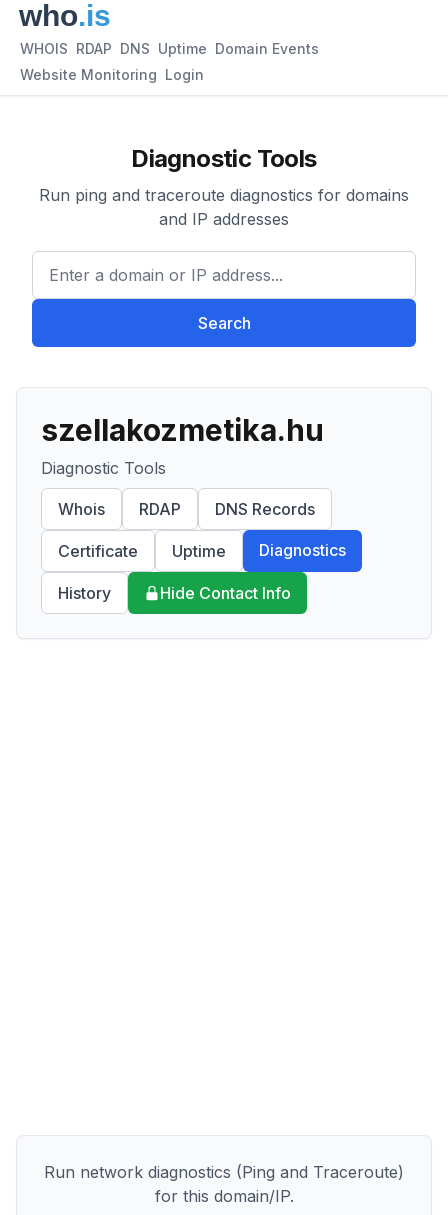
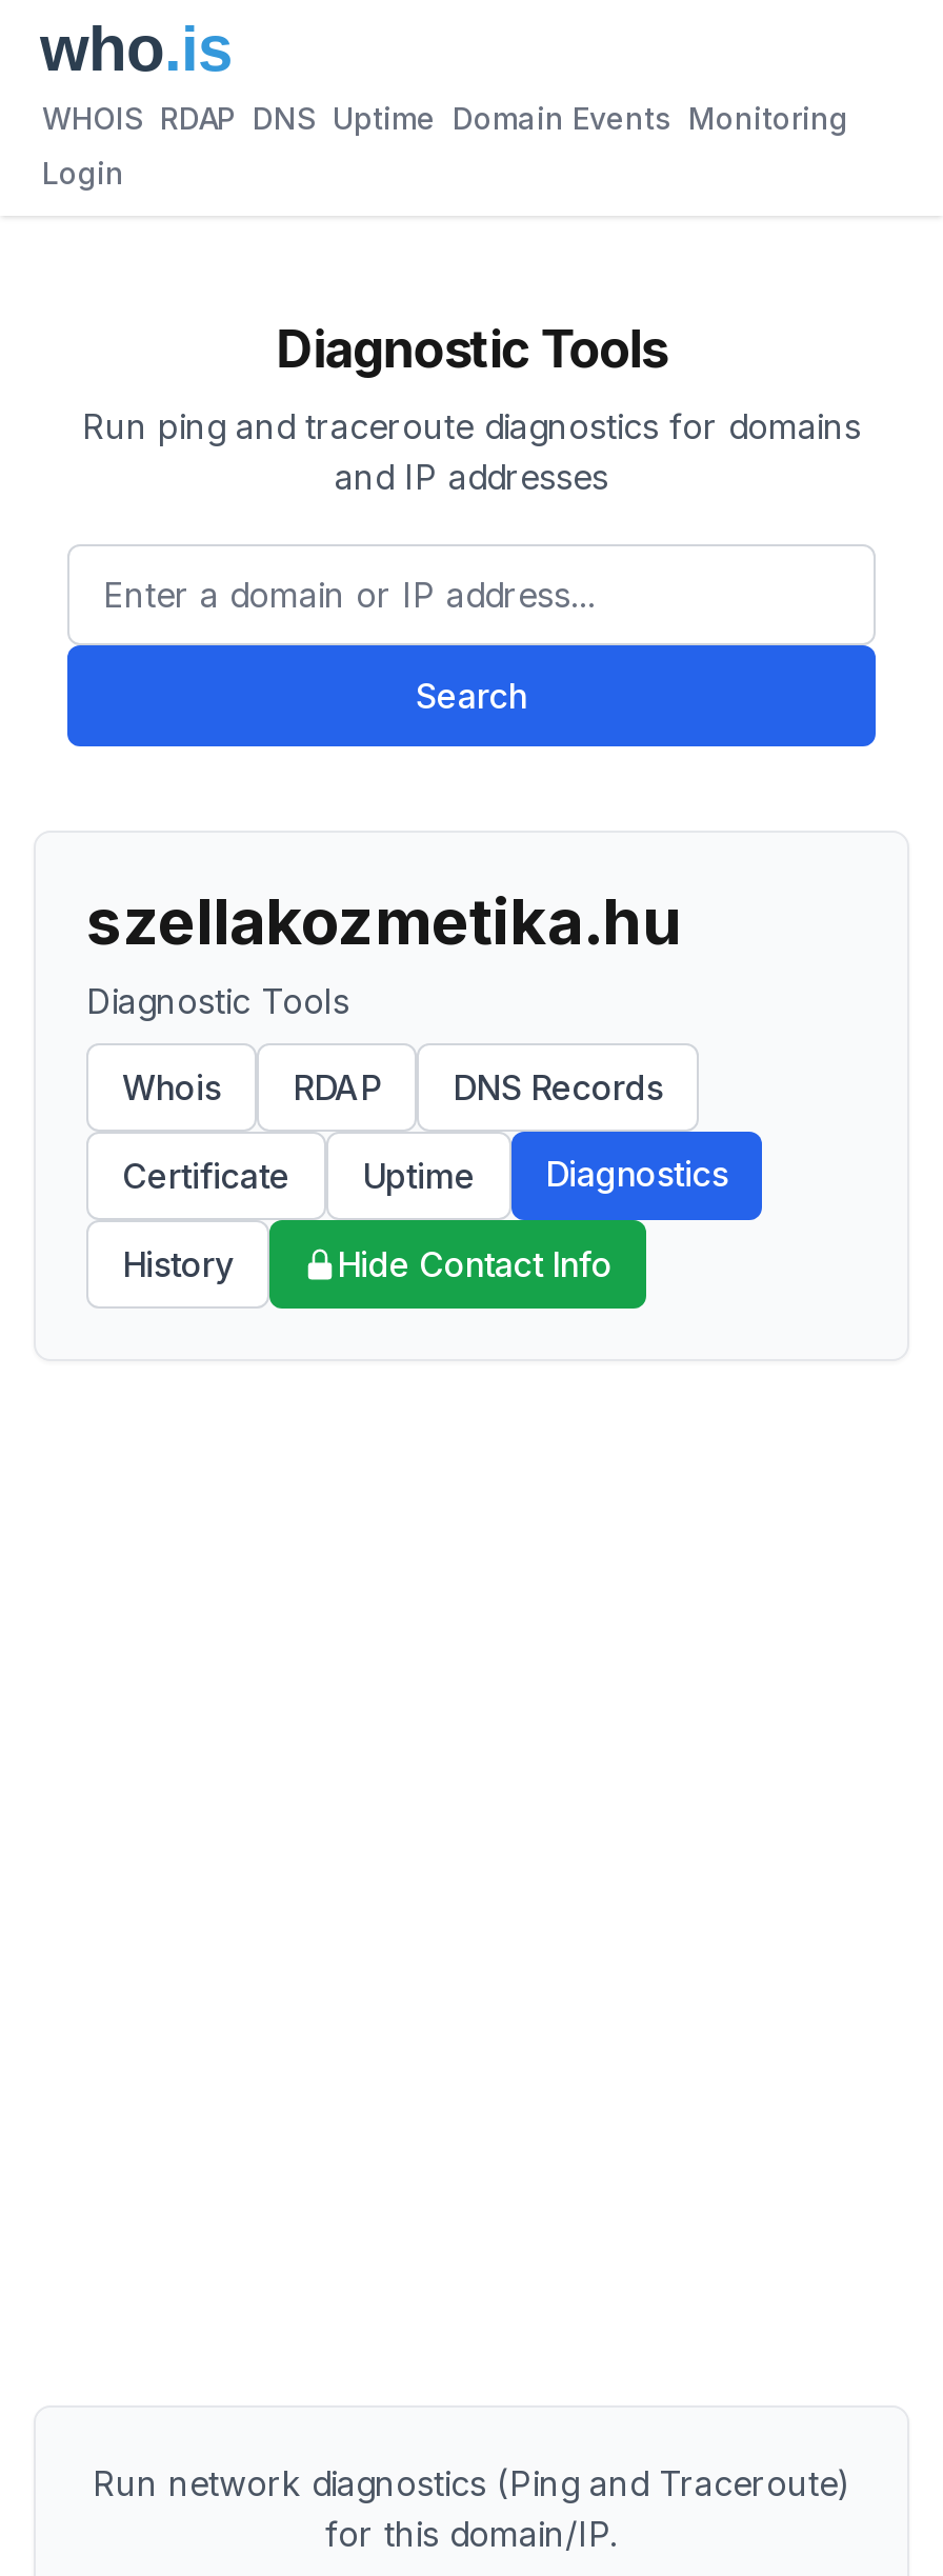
[20,40,319,57] WHOIS RDAP DNS Uptime Domain Events -> [42,100,848,136] WHOIS RDAP DNS Uptime Domain Events Monitoring
[20,66,204,83] Website Monitoring Login -> [42,155,124,191] Login

